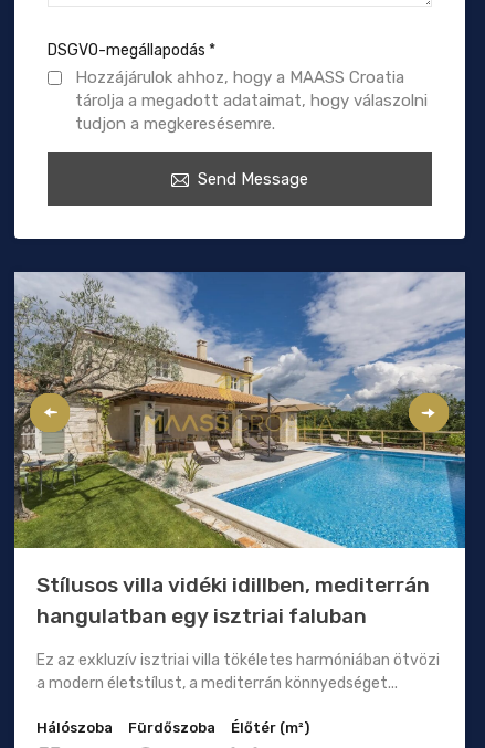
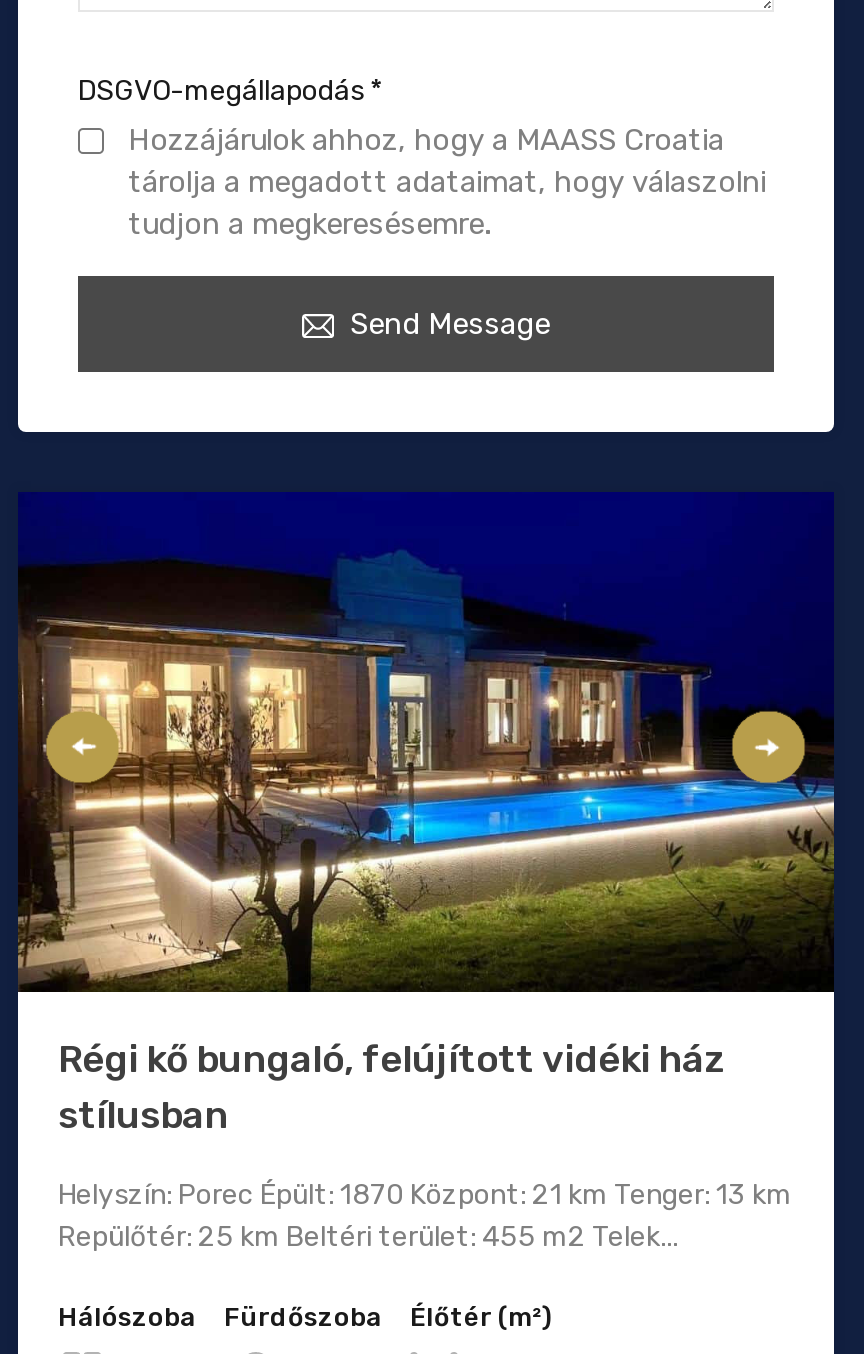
[13,271,466,629] [image] | Stílusos villa vidéki idillben, mediterrán | hangulatban egy isztriai faluban -> [18,492,836,1139] [image] | Régi kő bungaló, felújított vidéki ház | stílusban
[36,651,440,693] Ez az exkluzív isztriai villa tökéletes harmóniában ötvözi | a modern életstílust, a mediterrán könnyedséget... -> [58,1179,792,1255] Helyszín: Porec Épült: 1870 Központ: 21 km Tenger: 13 km | Repülőtér: 25 km Beltéri terület: 455 m2 Telek...

